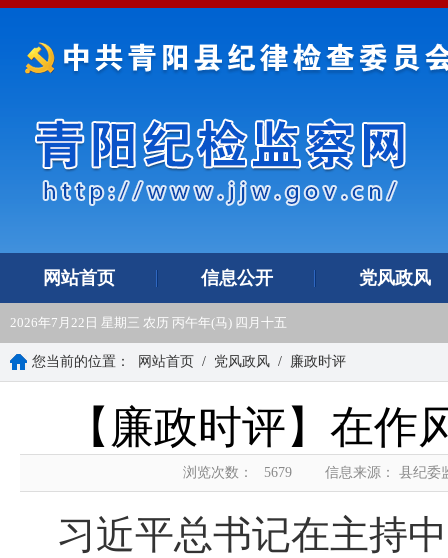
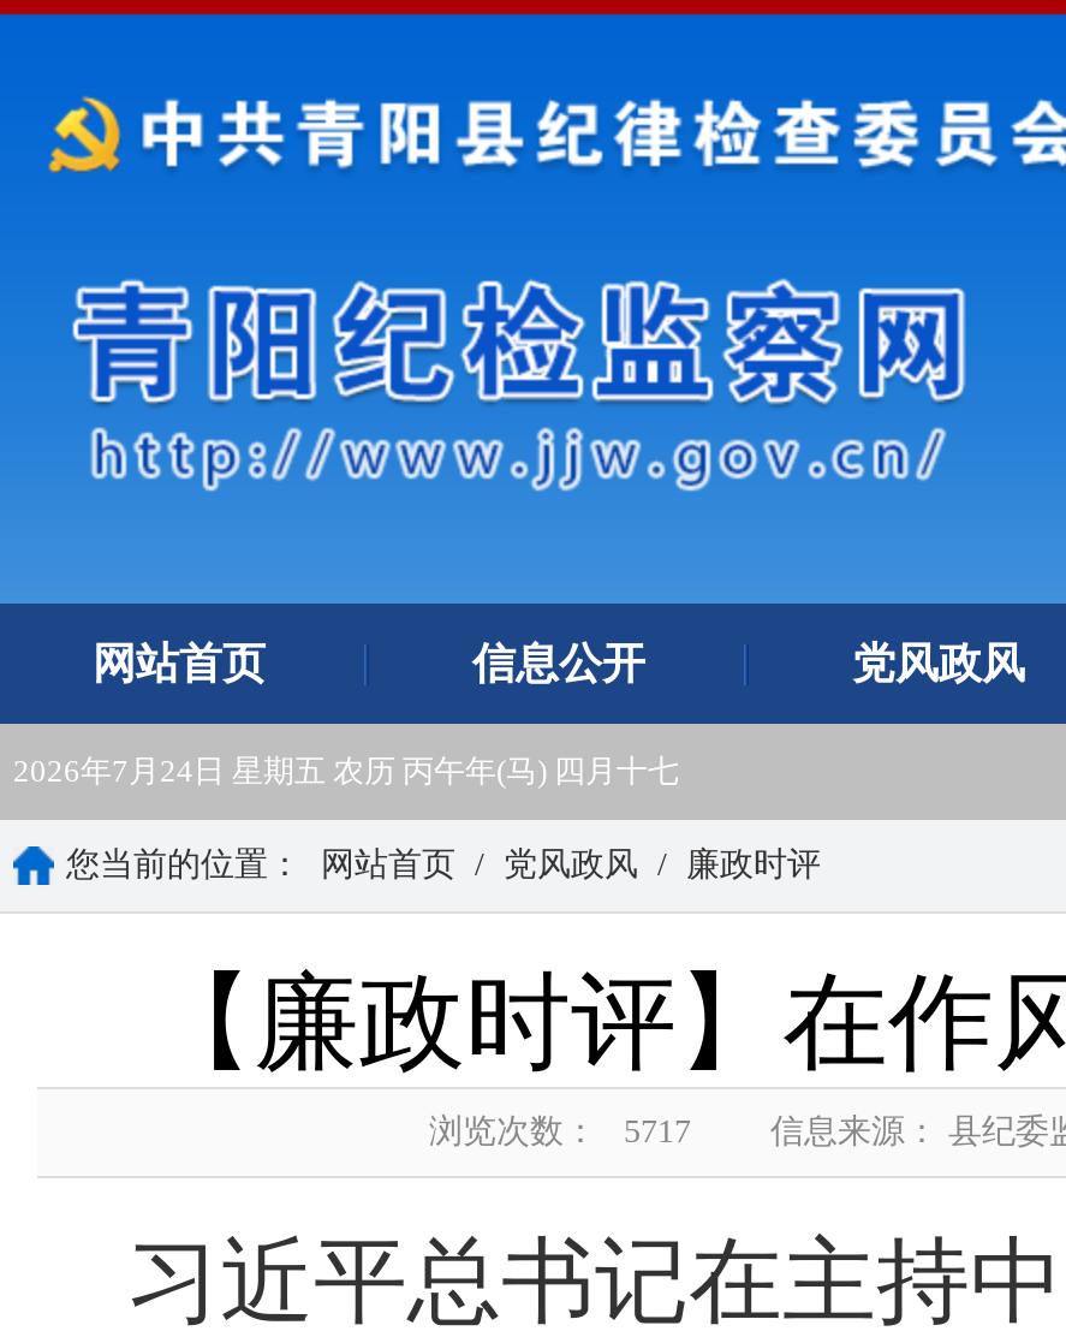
[10,315,287,330] 2026年7月22日 星期三 农历 丙午年(马) 四月十五 -> [13,753,679,789] 2026年7月24日 星期五 农历 丙午年(马) 四月十七
[183,465,292,480] 浏览次数： 5679 -> [429,1113,691,1149] 浏览次数： 5717

